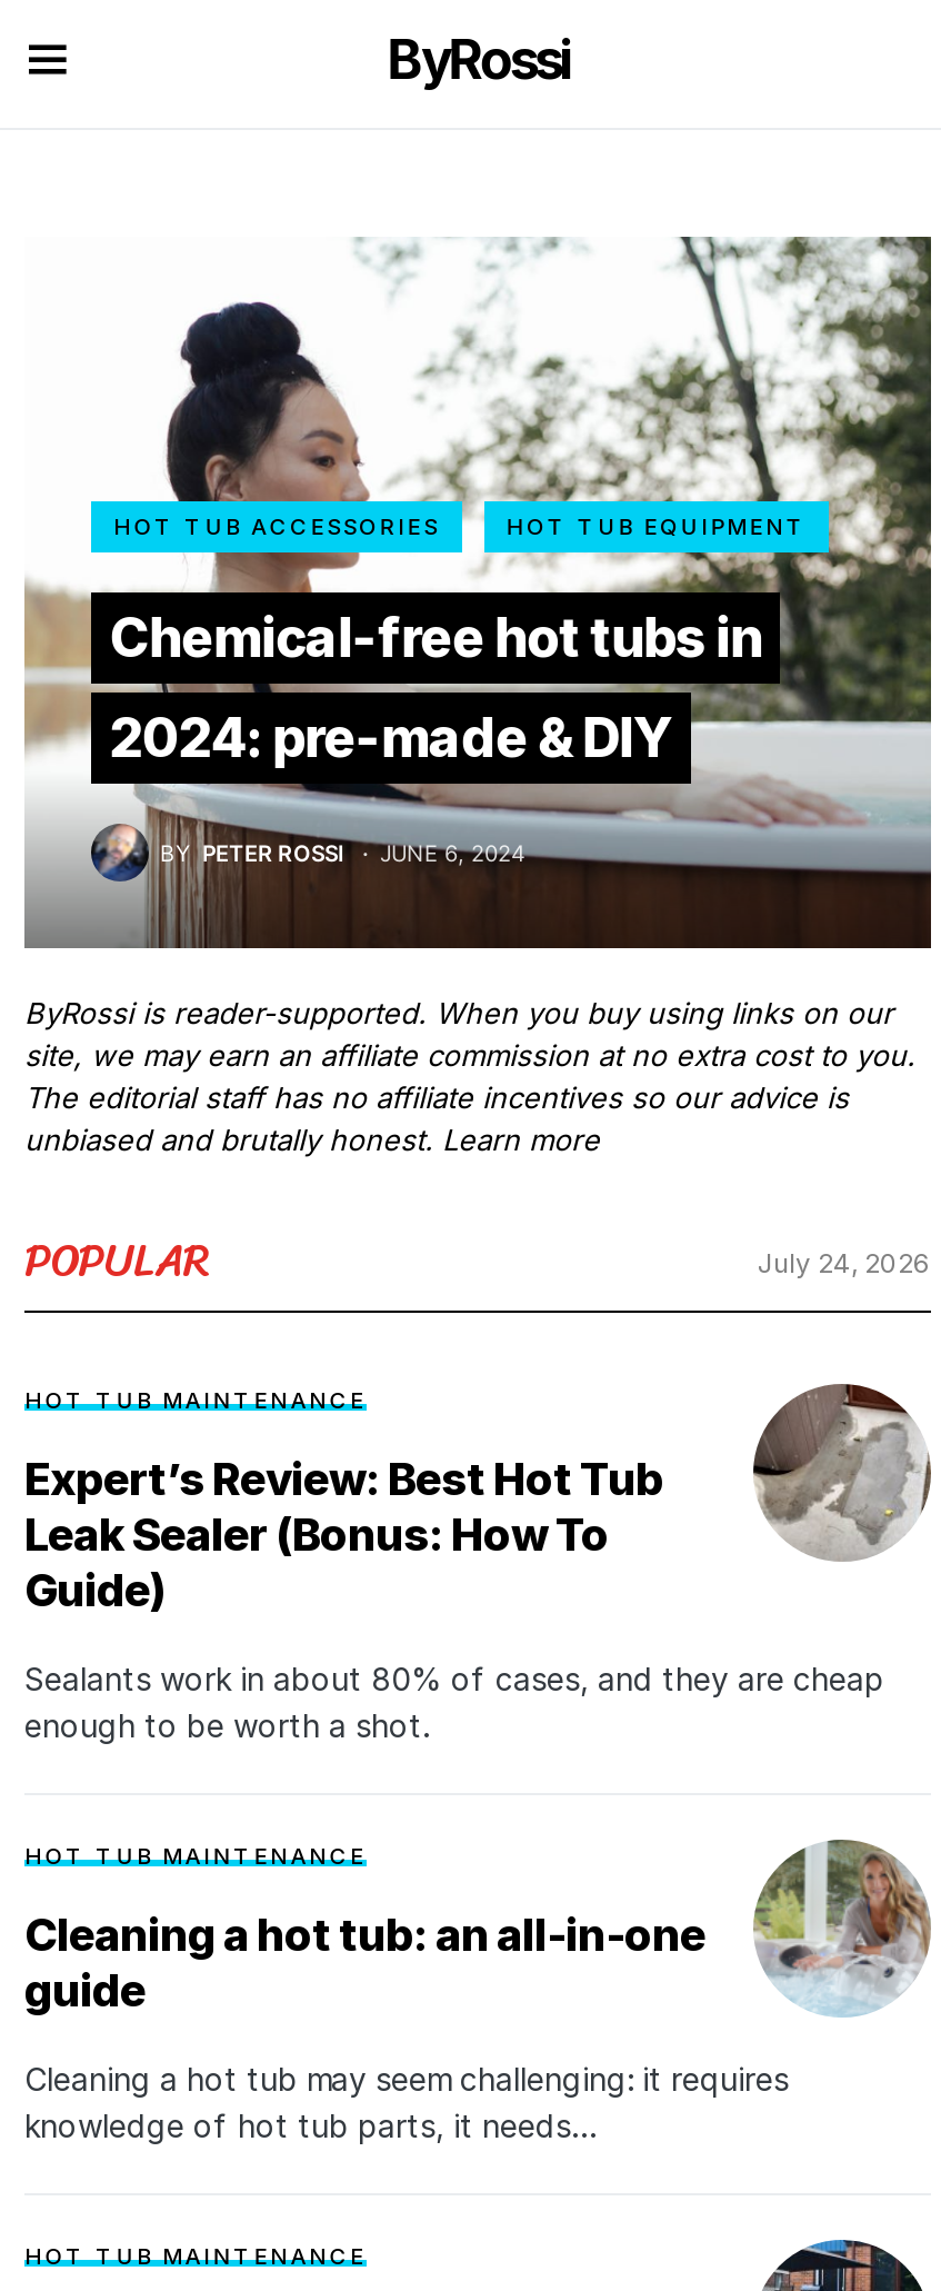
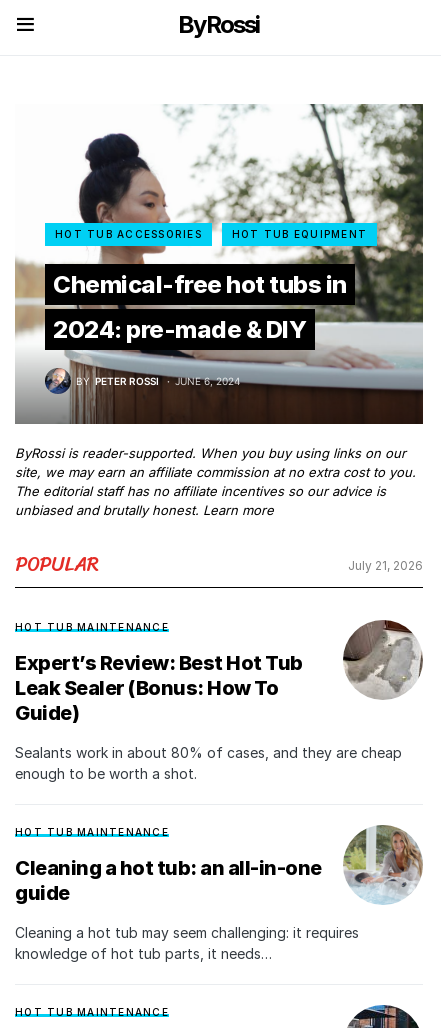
[758,1246,931,1279] July 24, 2026 -> [348,558,423,573] July 21, 2026

